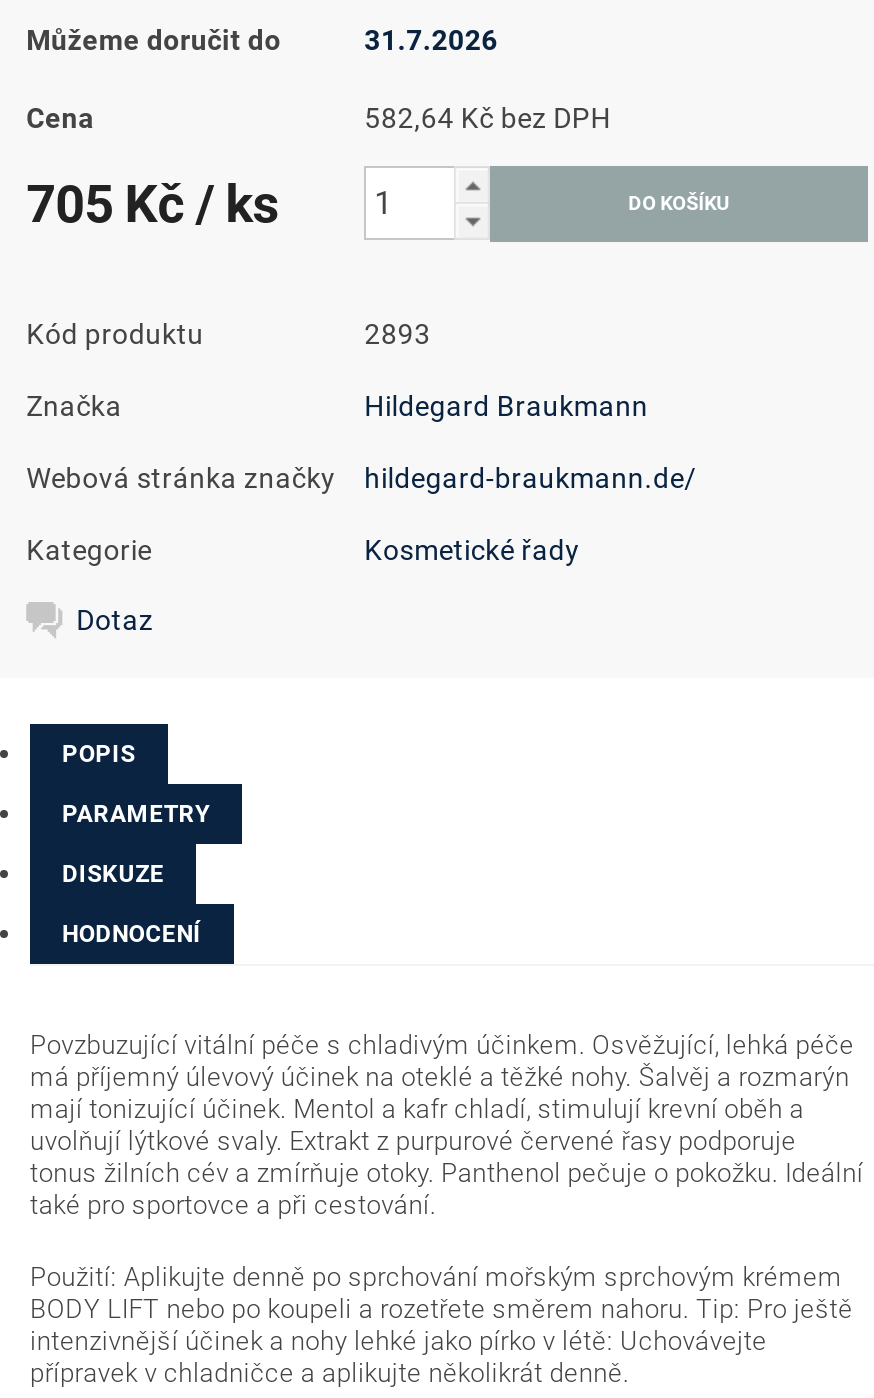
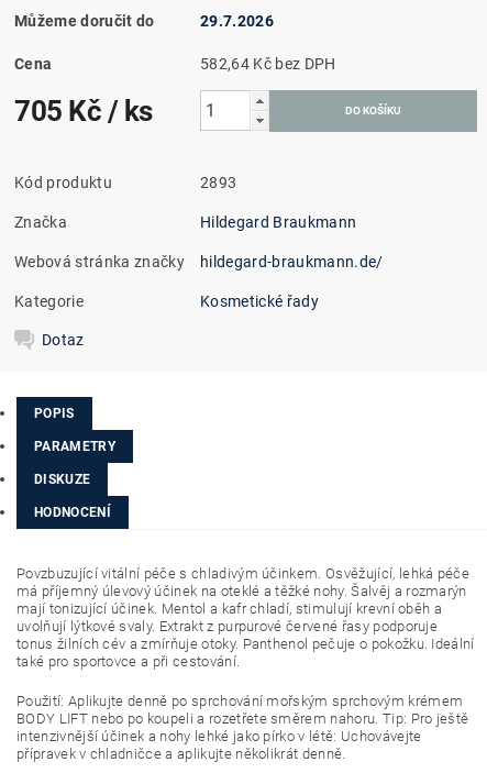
[364,23,498,55] 31.7.2026 -> [200,12,274,29] 29.7.2026

